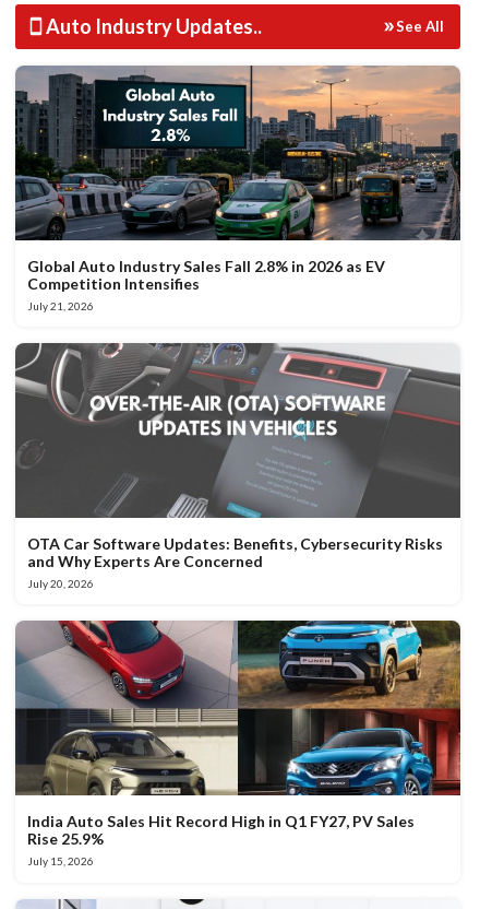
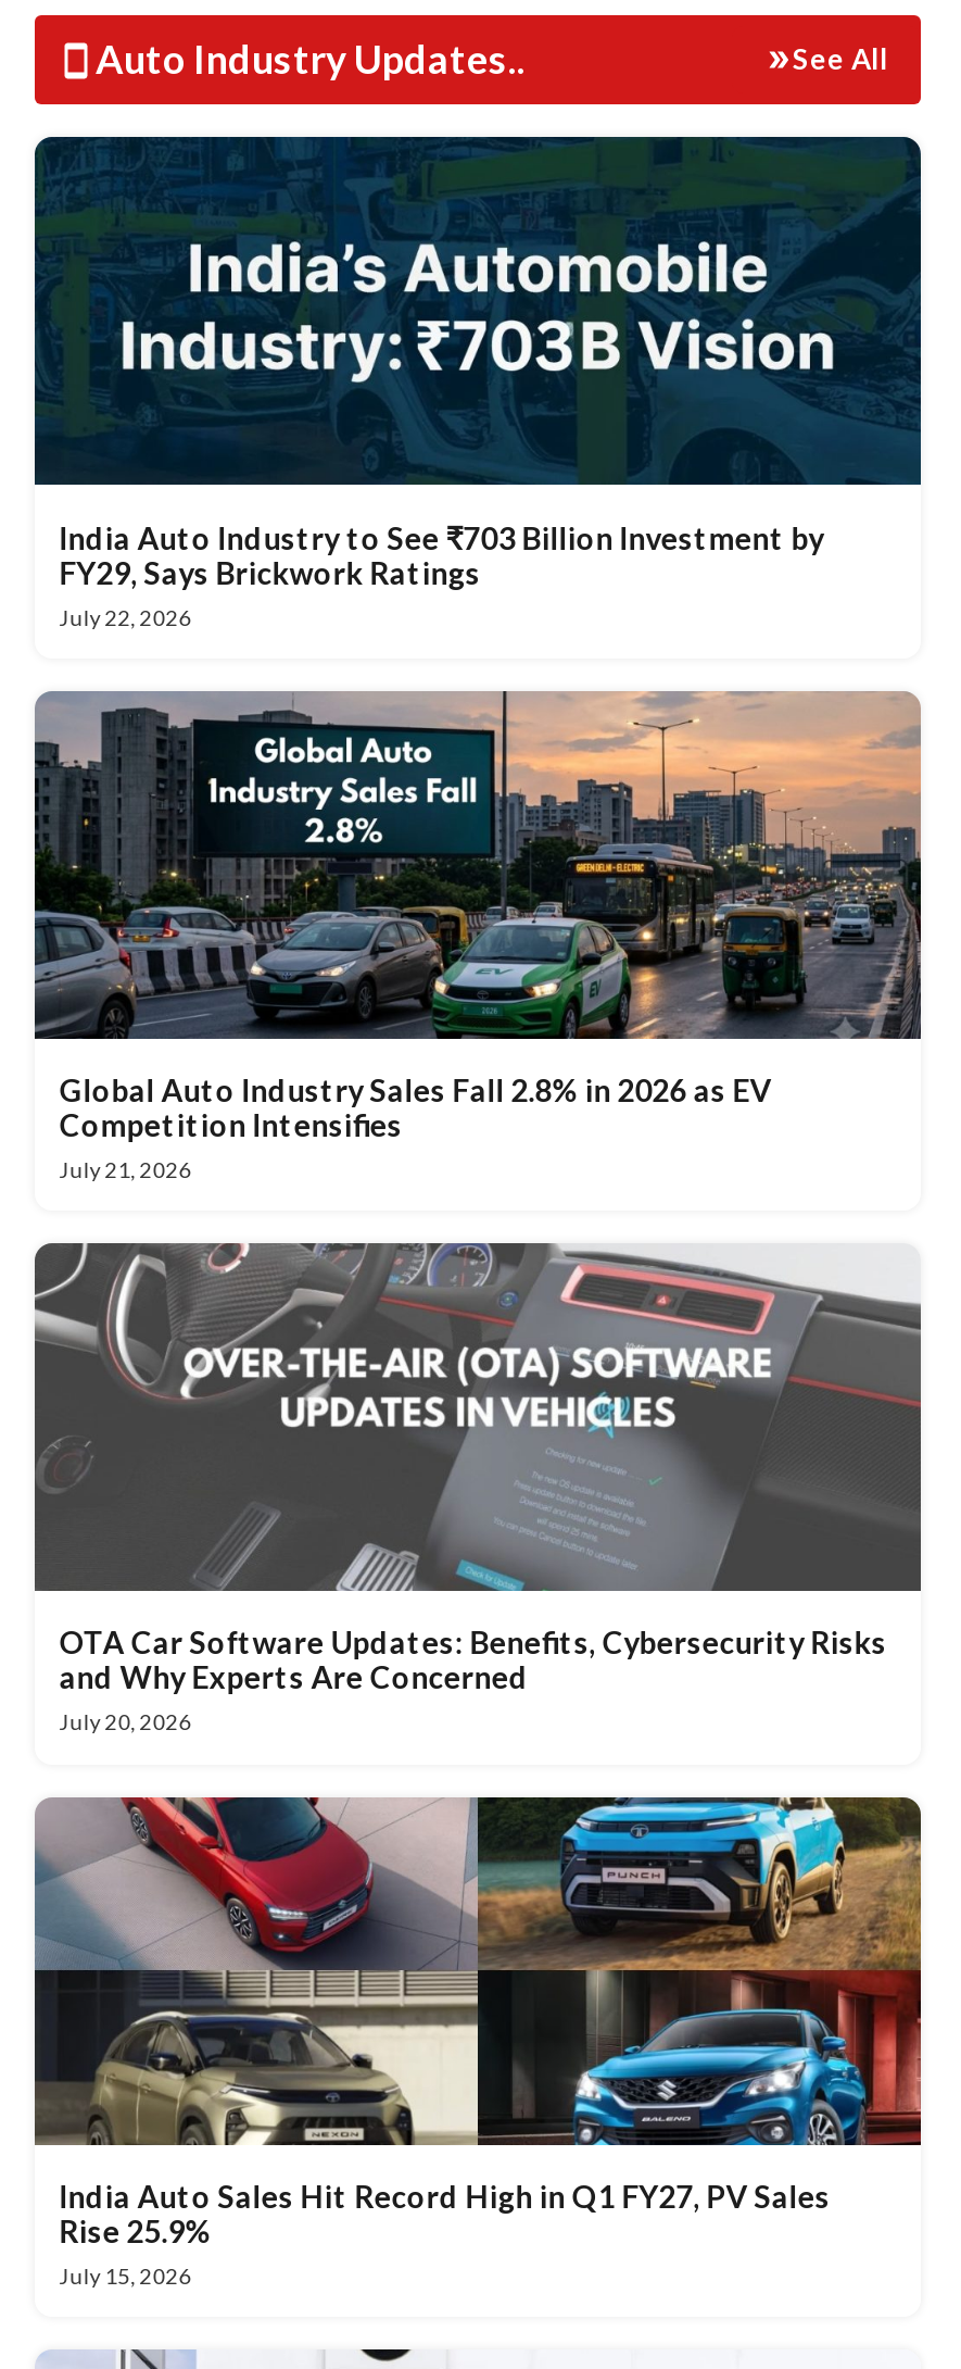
none -> [35,135,923,630] [image] | India Auto Industry to See ₹703 Billion Investment by | FY29, Says Brickwork Ratings | July 22, 2026

